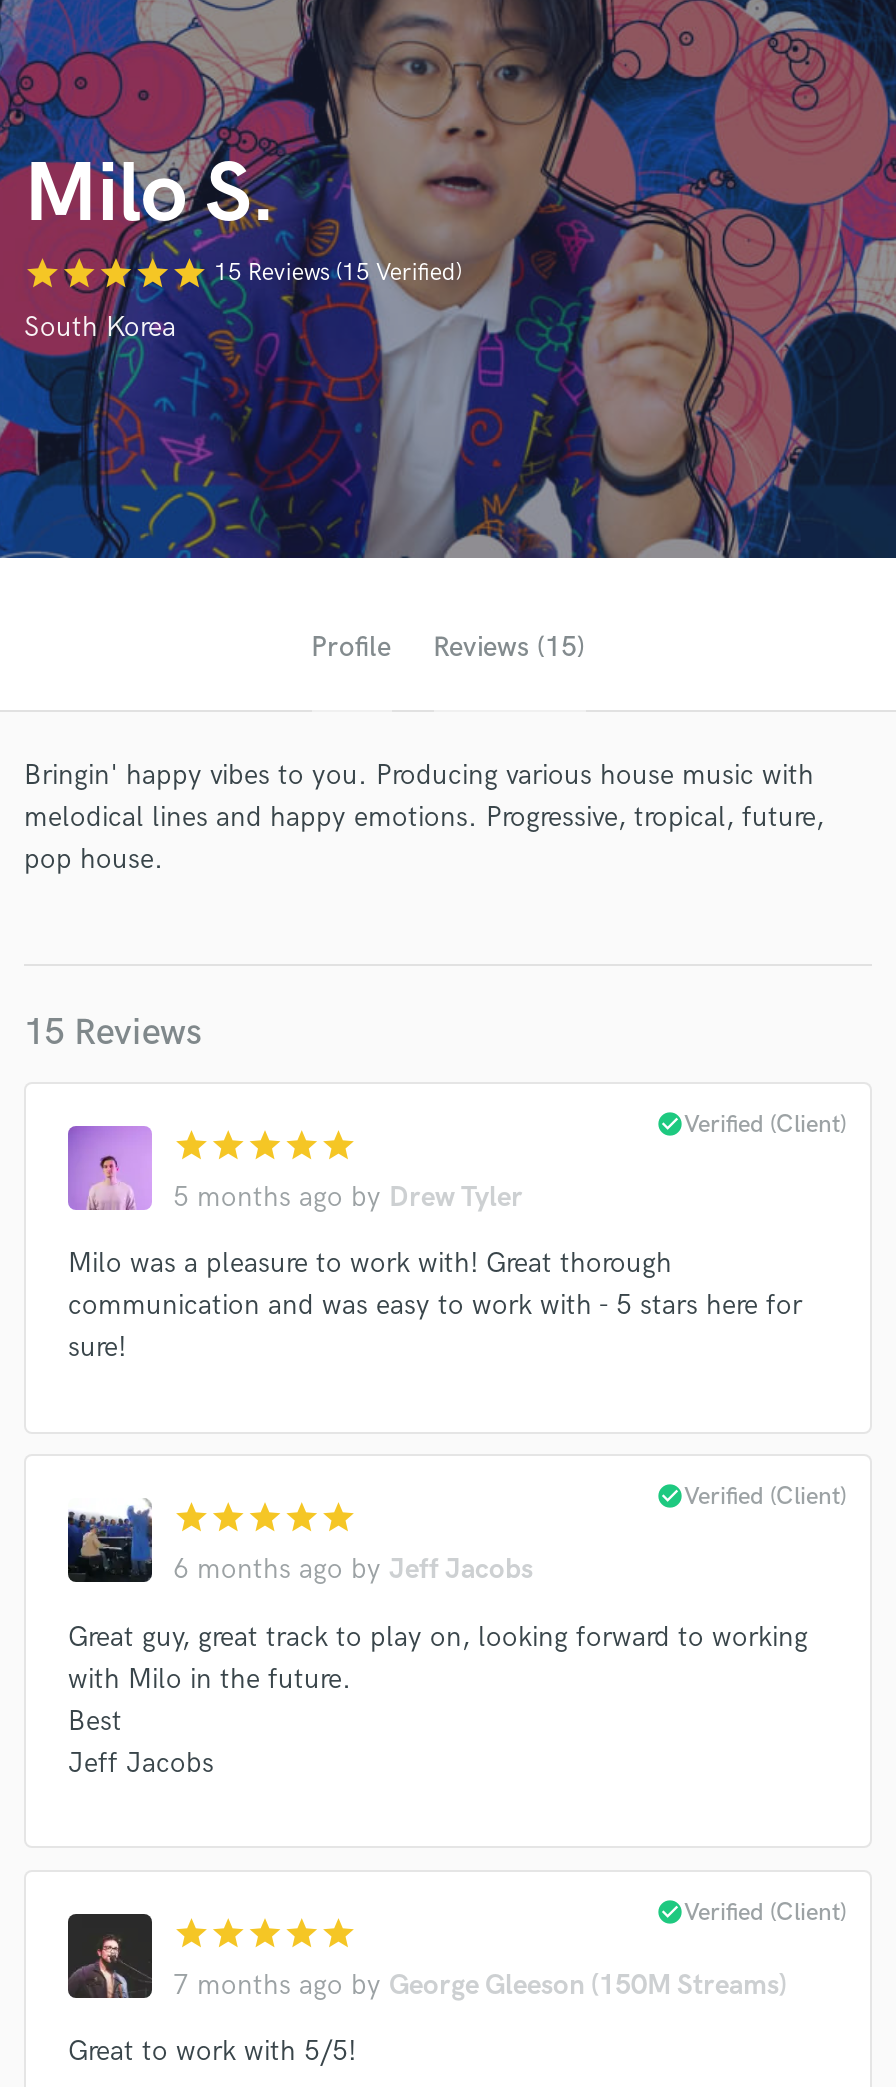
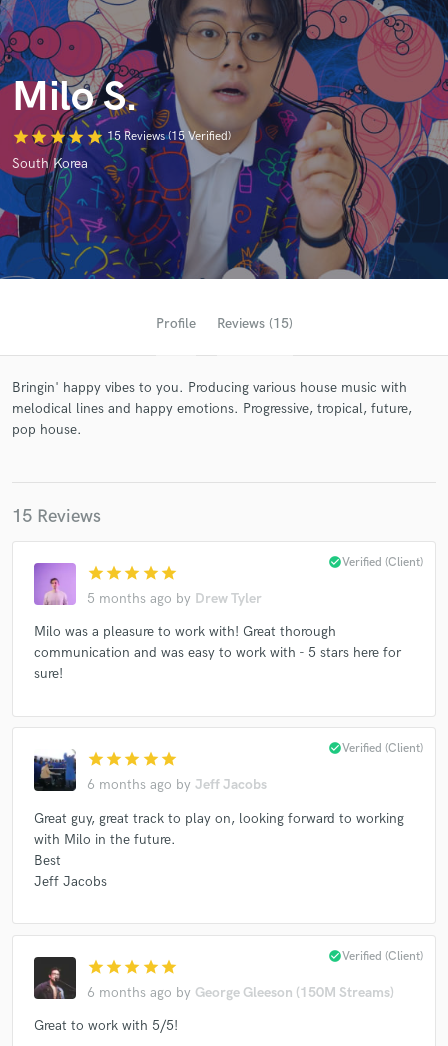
[173,1968,787,2002] 7 months ago by George Gleeson (150M Streams) -> [86,984,393,1001] 6 months ago by George Gleeson (150M Streams)

